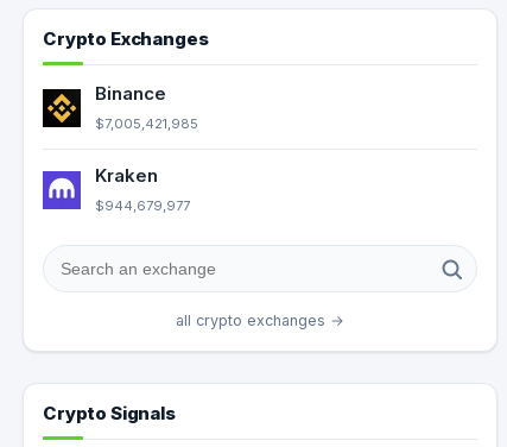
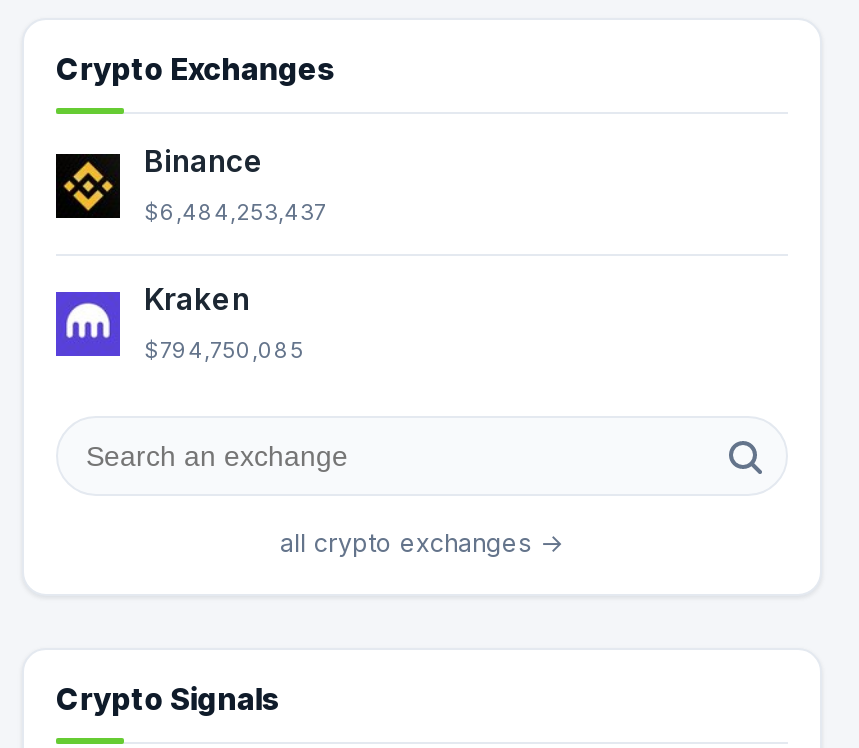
[95,116,198,132] $7,005,421,985 -> [144,198,326,226] $6,484,253,437
[95,198,190,214] $944,679,977 -> [144,336,304,364] $794,750,085

